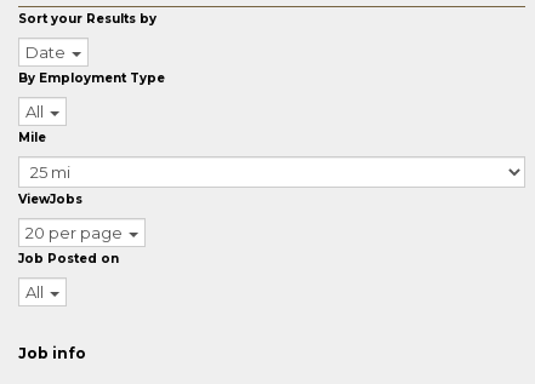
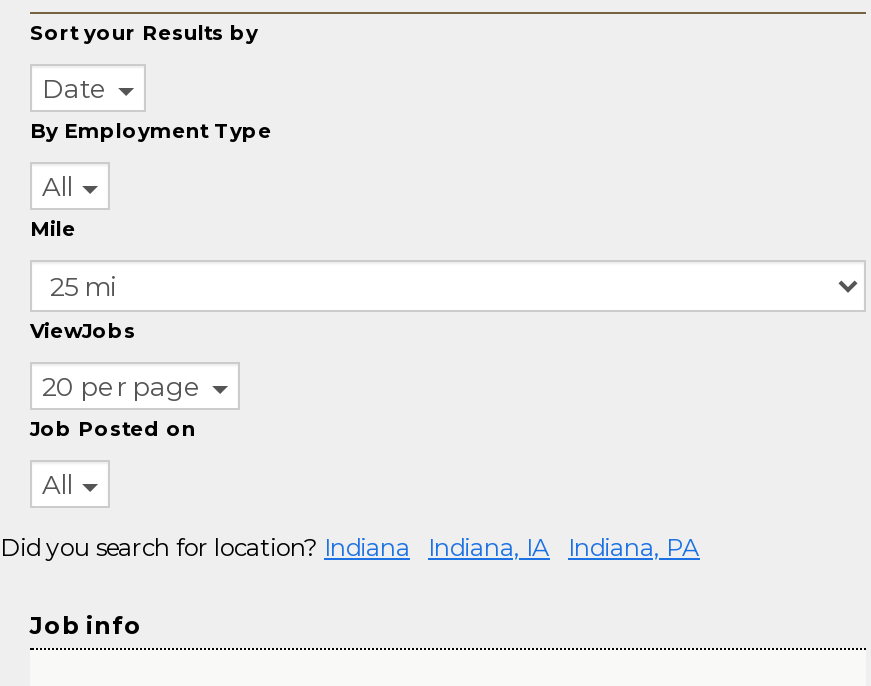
none -> [0,532,700,562] Did you search for location? Indiana Indiana, IA Indiana, PA

